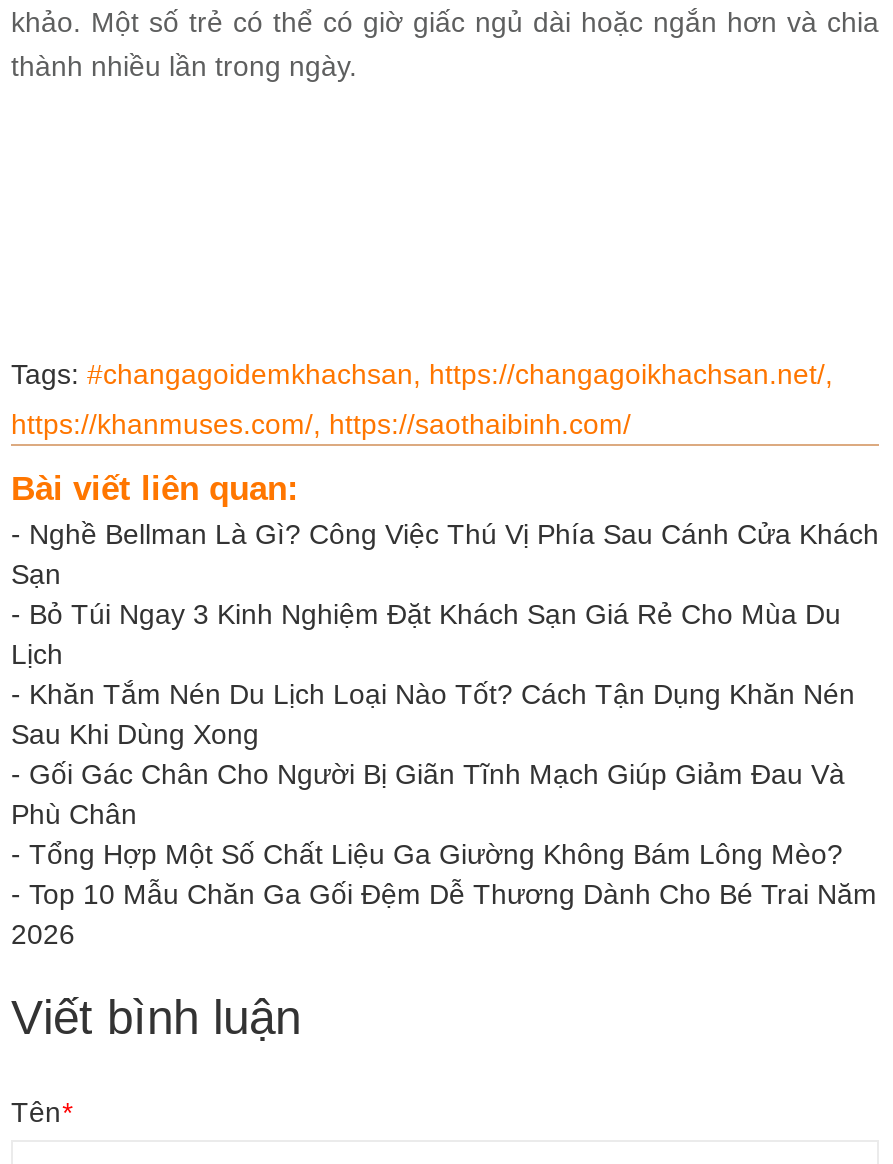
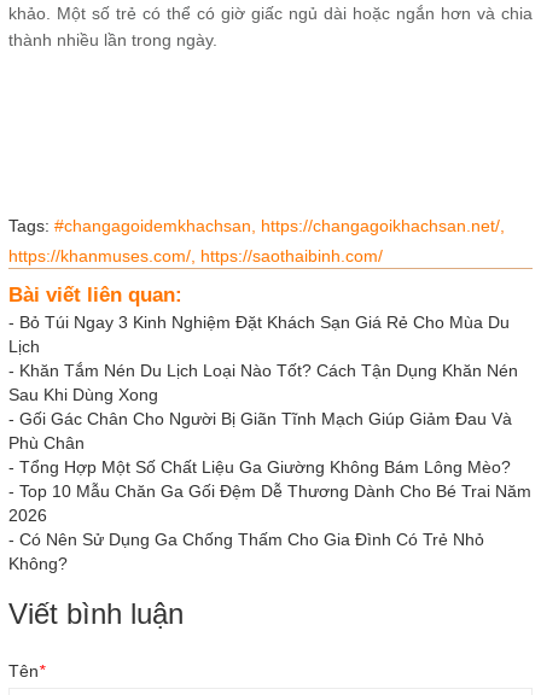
[11,519,879,591] - Nghề Bellman Là Gì? Công Việc Thú Vị Phía Sau Cánh Cửa Khách | Sạn -> none
moved [11,599,877,951] -> [8,313,531,525]: - Bỏ Túi Ngay 3 Kinh Nghiệm Đặt Khách Sạn Giá Rẻ Cho Mùa Du | Lịch | - Khăn Tắm Nén Du Lịch Loại Nào Tốt? Cách Tận Dụng Khăn Nén | ... | - Top 10 Mẫu Chăn Ga Gối Đệm Dễ Thương Dành Cho Bé Trai Năm | 2026
none -> [8,530,484,574] - Có Nên Sử Dụng Ga Chống Thấm Cho Gia Đình Có Trẻ Nhỏ | Không?

